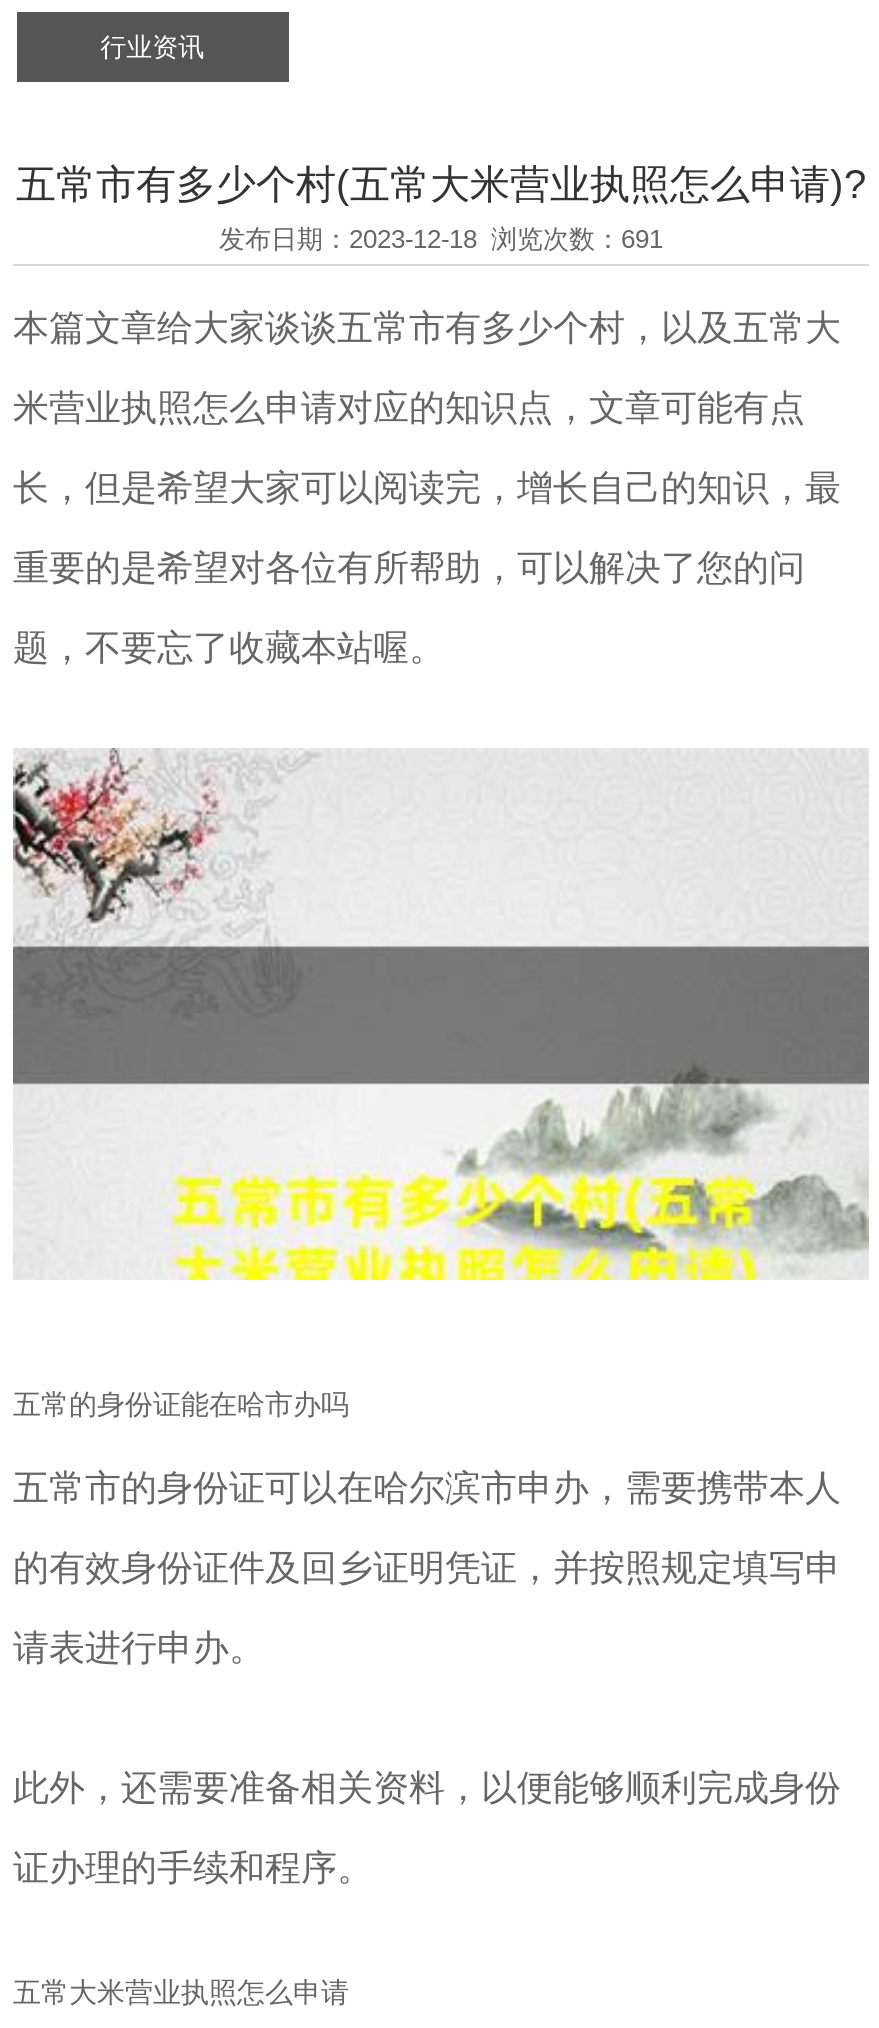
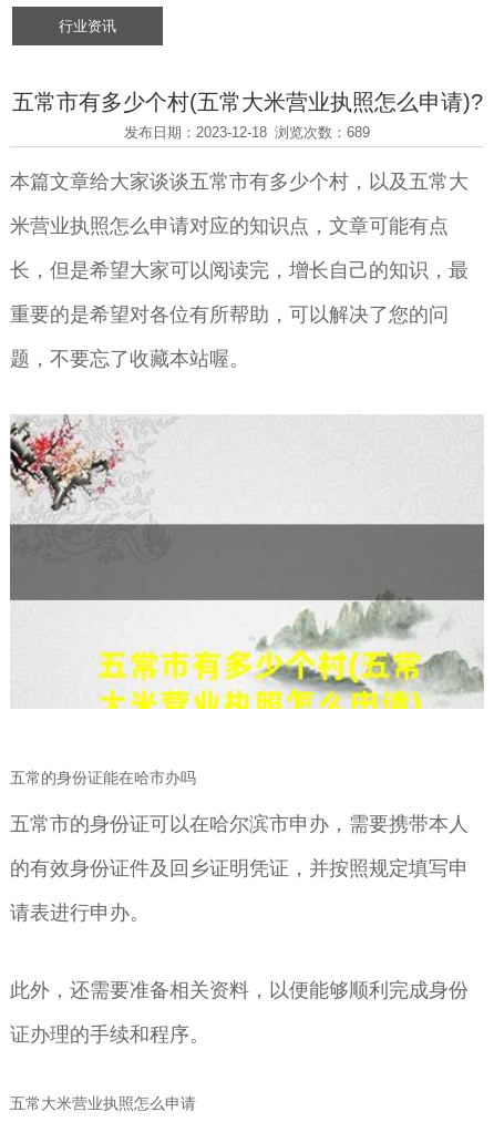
[219,224,663,254] 发布日期：2023-12-18 浏览次数：691 -> [124,124,370,141] 发布日期：2023-12-18 浏览次数：689

